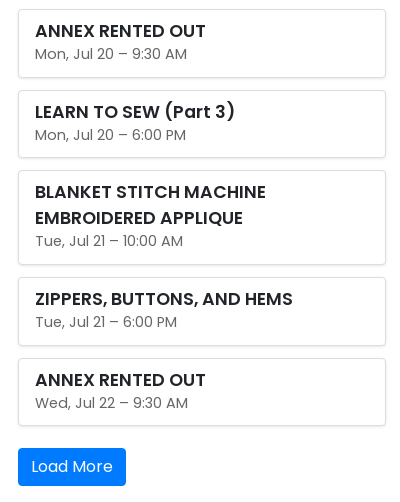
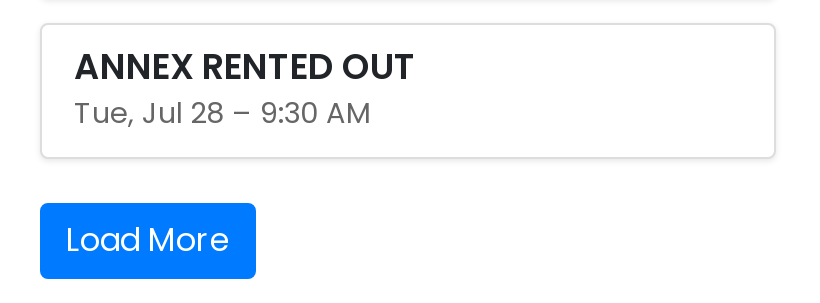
[35,44,293,412] Mon, Jul 20 – 9:30 AM | LEARN TO SEW (Part 3) | Mon, Jul 20 – 6:00 PM | BLANKET STITCH MACHINE | EMBROIDERED APPLIQUE | Tue, Jul 21 – 10:00 AM | ZIPPERS, BUTTONS, AND HEMS | Tue, Jul 21 – 6:00 PM | ANNEX RENTED OUT | Wed, Jul 22 – 9:30 AM -> [74,92,370,132] Tue, Jul 28 – 9:30 AM

